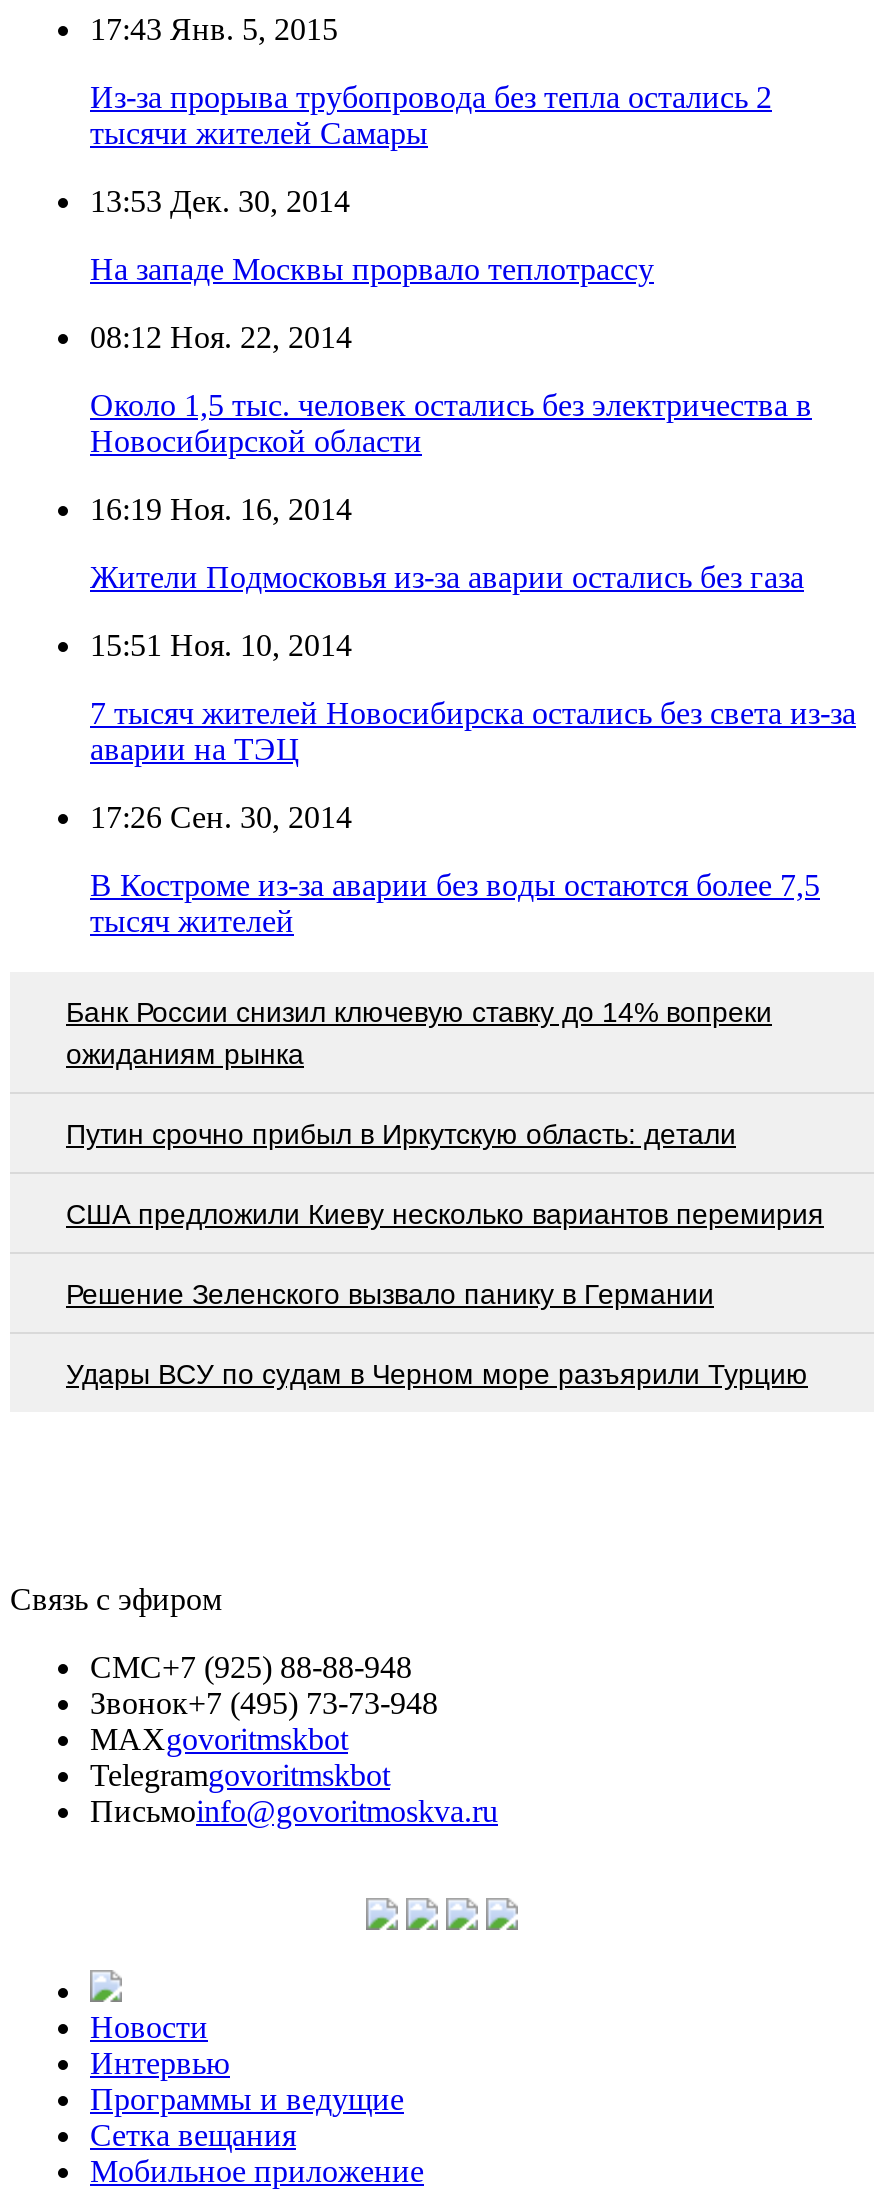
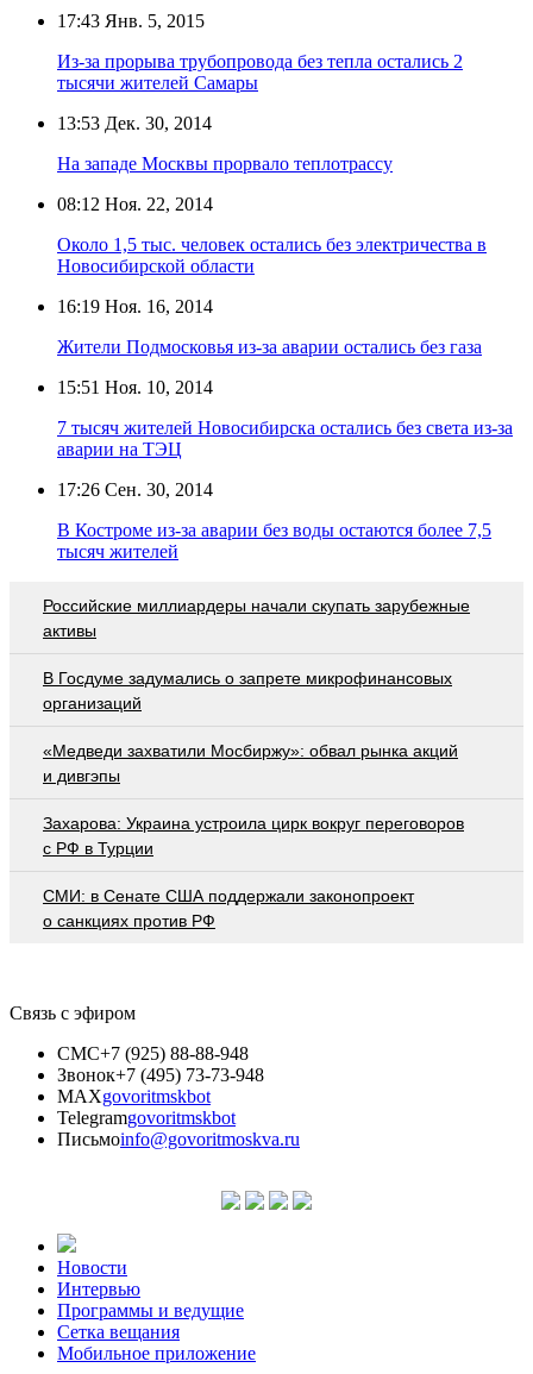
[66,995,772,1069] Банк России снизил ключевую ставку до 14% вопреки | ожиданиям рынка -> [43,596,470,640] Российские миллиардеры начали скупать зарубежные | активы
[66,1117,736,1149] Путин срочно прибыл в Иркутскую область: детали -> [43,668,452,712] В Госдуме задумались о запрете микрофинансовых | организаций
[66,1197,824,1229] США предложили Киеву несколько вариантов перемирия -> [43,741,458,785] «Медведи захватили Мосбиржу»: обвал рынка акций | и дивгэпы
[66,1277,714,1309] Решение Зеленского вызвало панику в Германии -> [43,813,464,857] Захарова: Украина устроила цирк вокруг переговоров | с РФ в Турции
[66,1357,808,1389] Удары ВСУ по судам в Черном море разъярили Турцию -> [43,886,414,930] СМИ: в Сенате США поддержали законопроект | о санкциях против РФ

